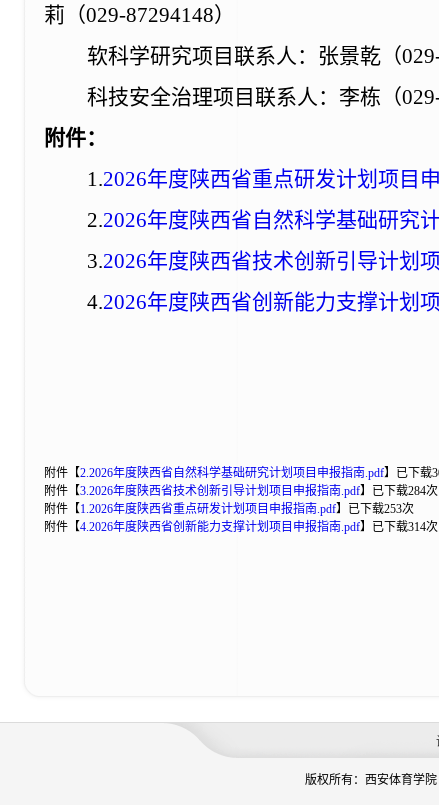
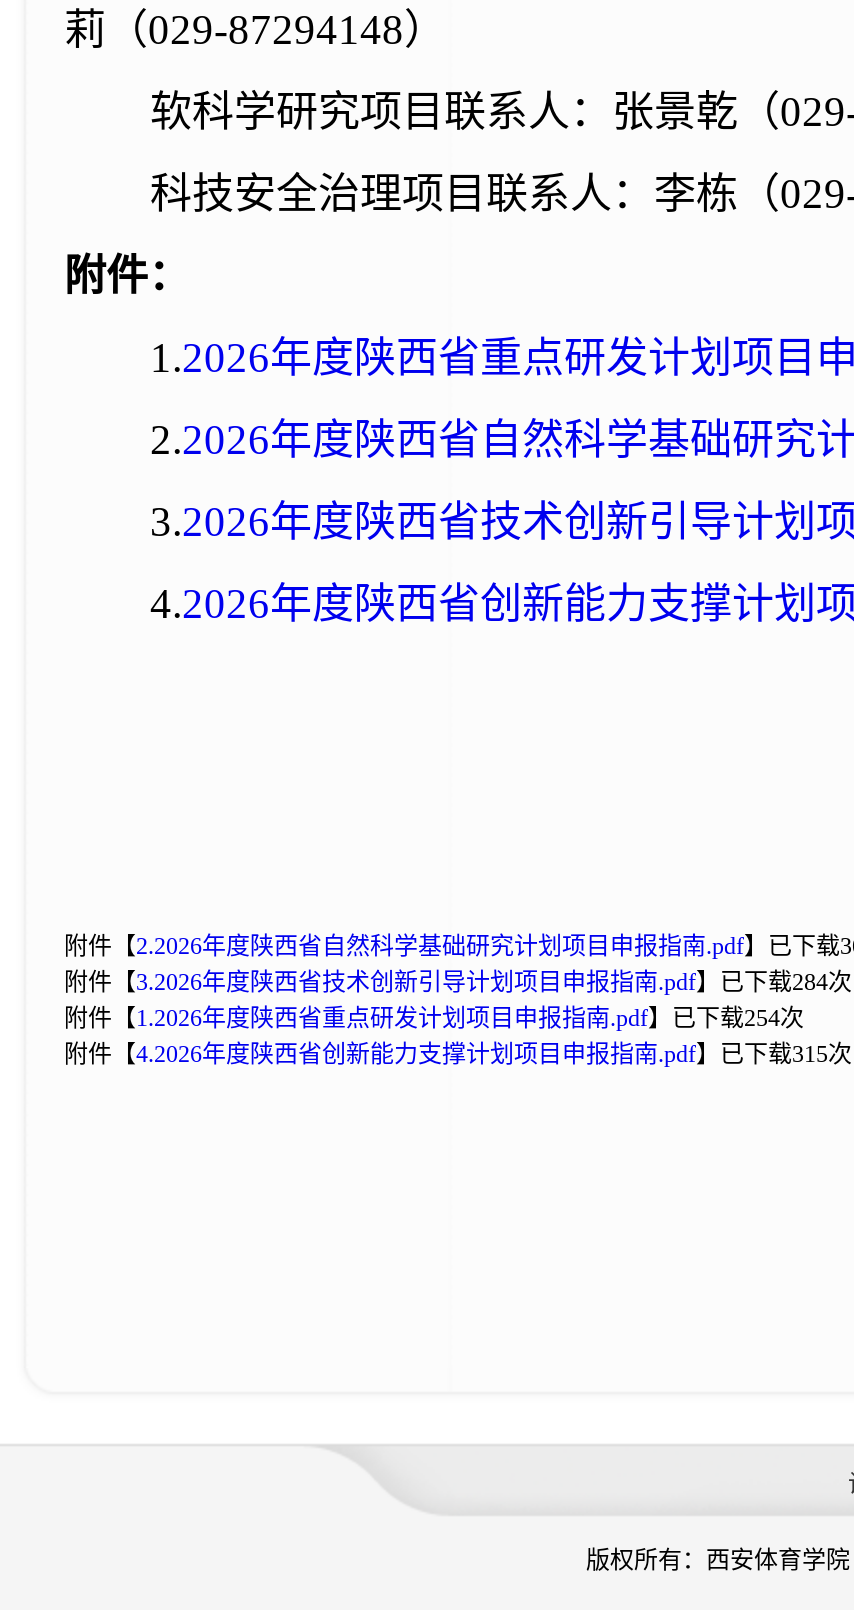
[44,502,414,516] 附件【1.2026年度陕西省重点研发计划项目申报指南.pdf】已下载253次 -> [64,1004,804,1032] 附件【1.2026年度陕西省重点研发计划项目申报指南.pdf】已下载254次
[44,520,438,534] 附件【4.2026年度陕西省创新能力支撑计划项目申报指南.pdf】已下载314次 -> [64,1040,852,1068] 附件【4.2026年度陕西省创新能力支撑计划项目申报指南.pdf】已下载315次

